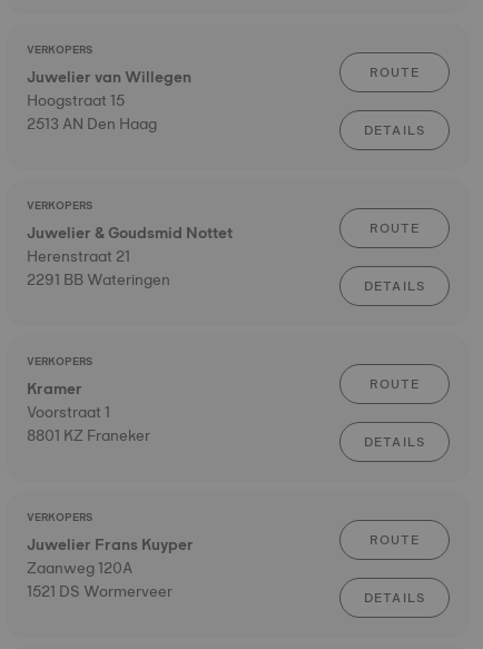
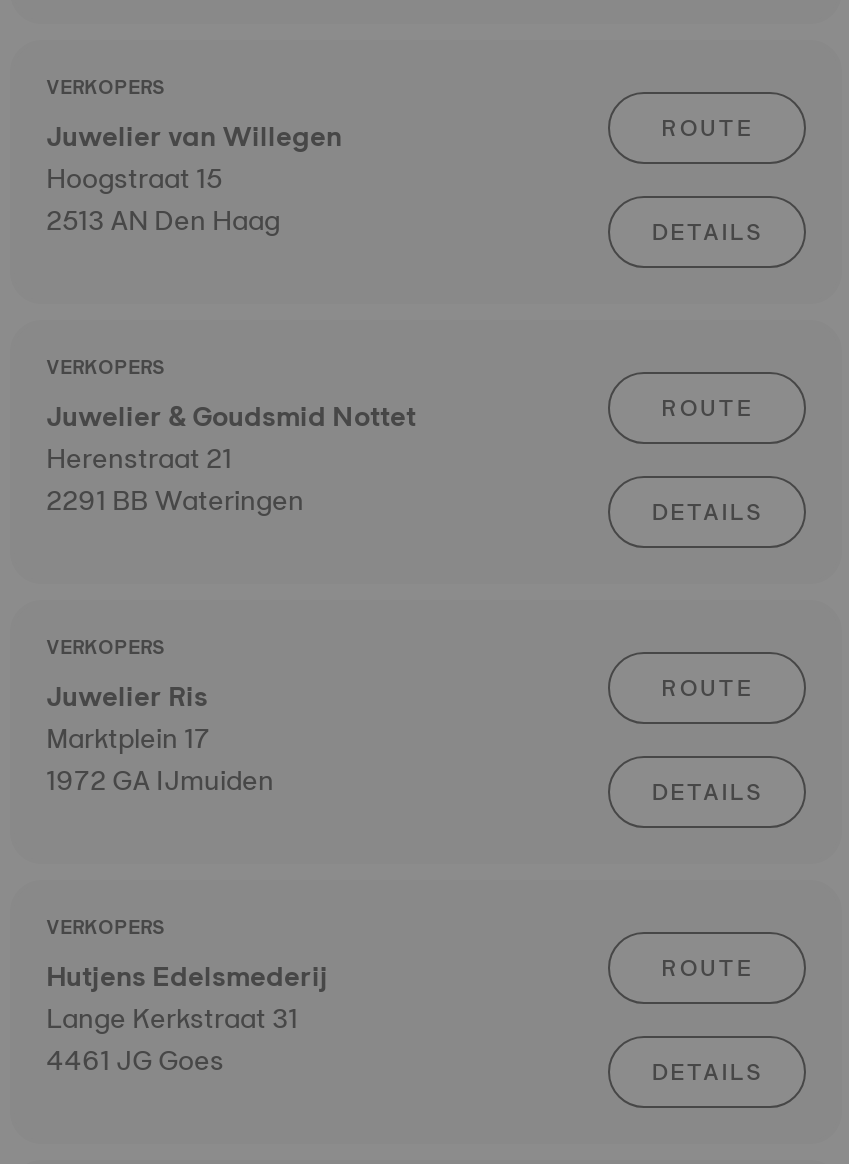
[27,375,150,449] Kramer | Voorstraat 1 | 8801 KZ Franeker -> [46,672,274,804] Juwelier Ris | Marktplein 17 | 1972 GA IJmuiden
[27,531,194,604] Juwelier Frans Kuyper | Zaanweg 120A | 1521 DS Wormerveer -> [46,952,328,1084] Hutjens Edelsmederij | Lange Kerkstraat 31 | 4461 JG Goes

